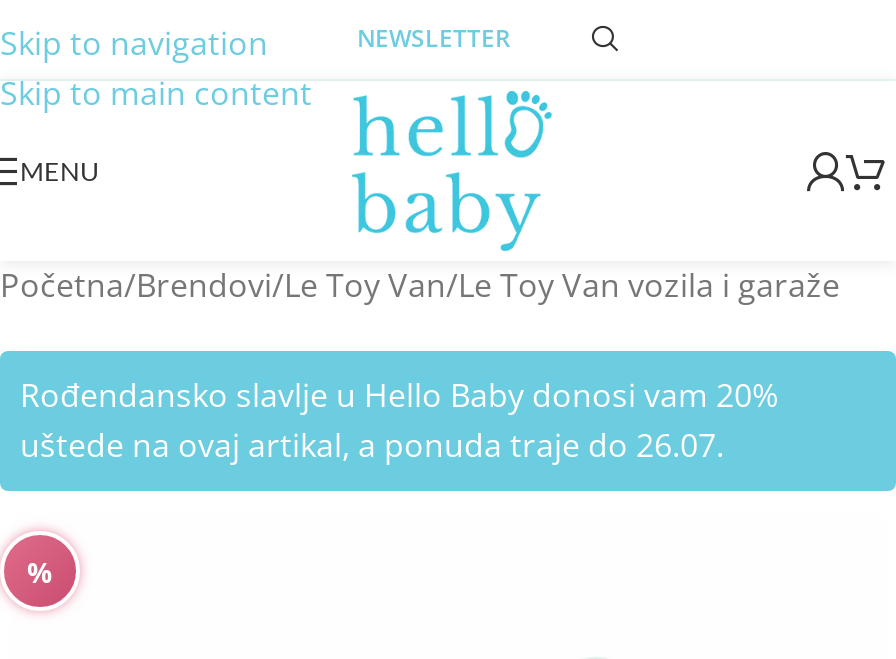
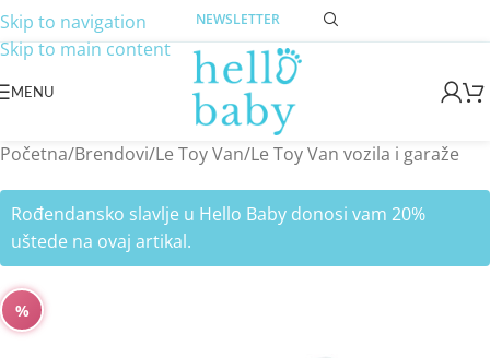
[20,423,724,467] uštede na ovaj artikal, a ponuda traje do 26.07. -> [11,229,191,253] uštede na ovaj artikal.

